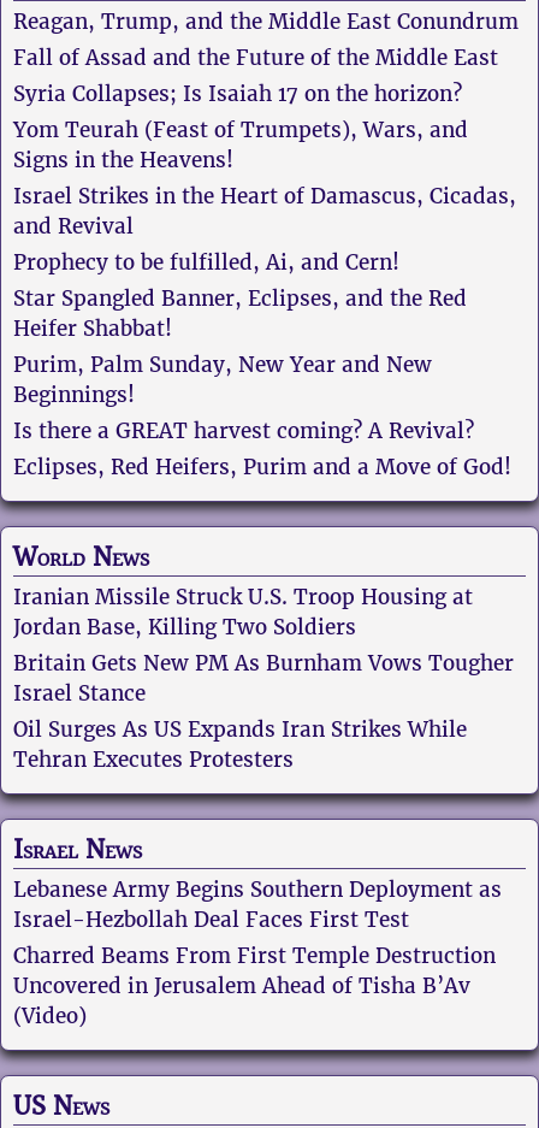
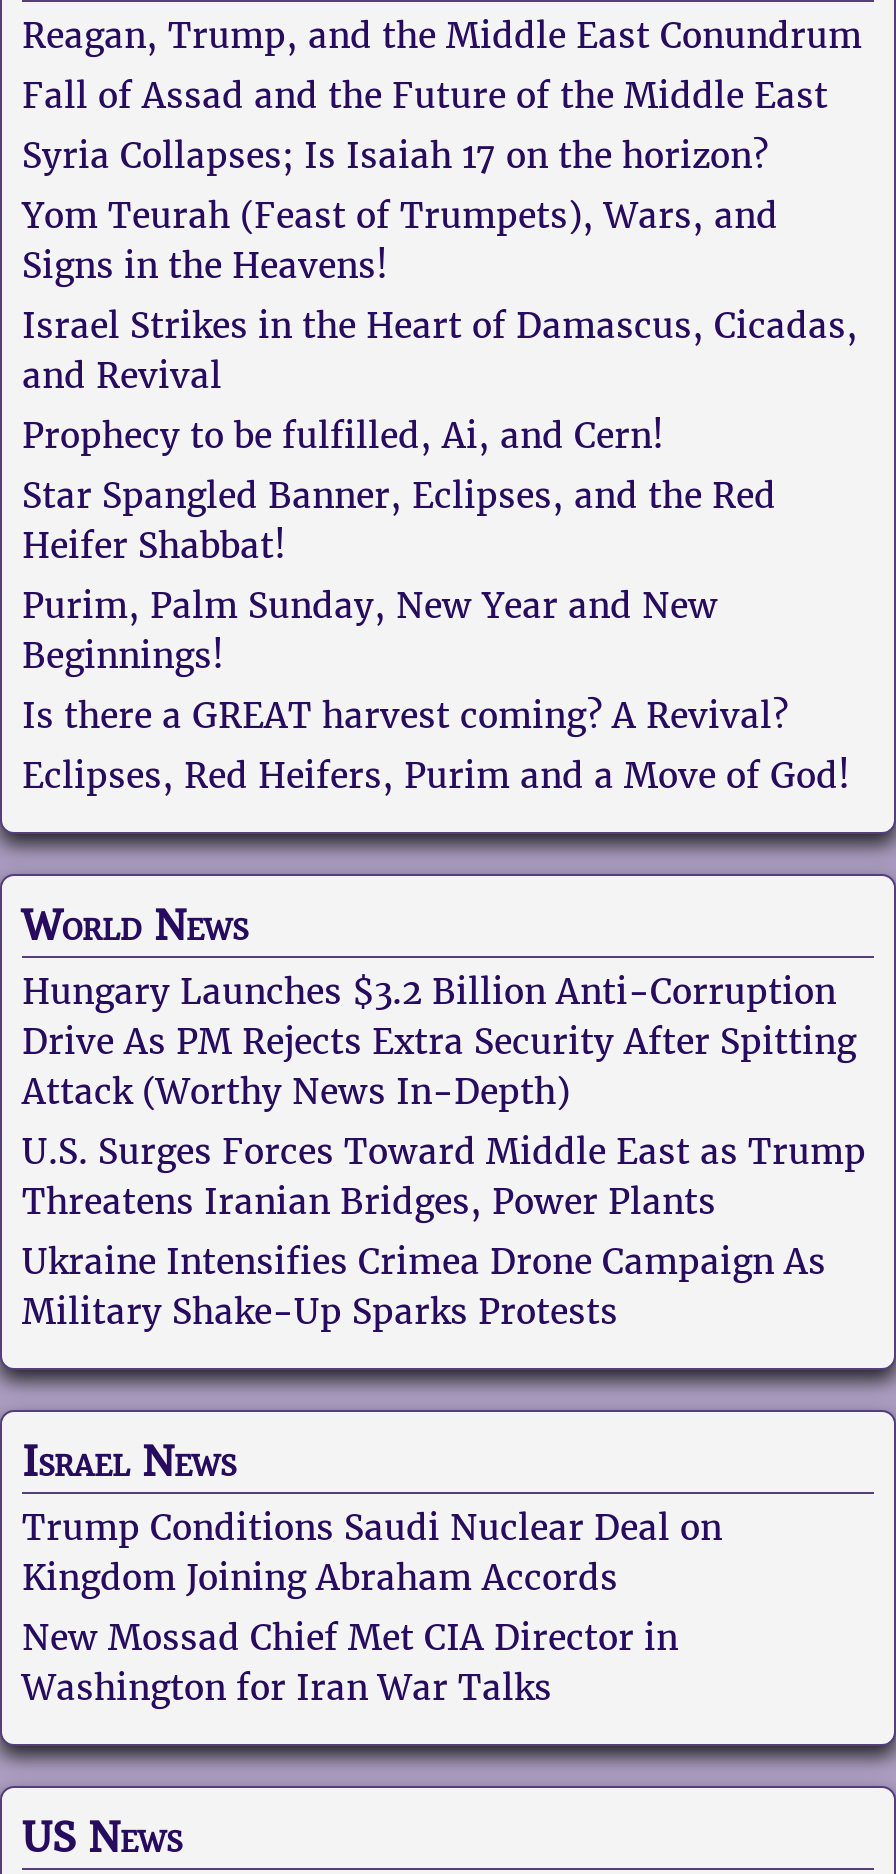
[13,584,514,773] Iranian Missile Struck U.S. Troop Housing at | Jordan Base, Killing Two Soldiers | Britain Gets New PM As Burnham Vows Tougher | Israel Stance | Oil Surges As US Expands Iran Strikes While | Tehran Executes Protesters -> [22,970,866,1334] Hungary Launches $3.2 Billion Anti-Corruption | Drive As PM Rejects Extra Security After Spitting | Attack (Worthy News In-Depth) | U.S. Surges Forces Toward Middle East as Trump | Threatens Iranian Bridges, Power Plants | Ukraine Intensifies Crimea Drone Campaign As | Military Shake-Up Sparks Protests
moved [13,835,142,866] -> [22,1436,236,1488]: Israel News
[13,877,502,1030] Lebanese Army Begins Southern Deployment as | Israel-Hezbollah Deal Faces First Test | Charred Beams From First Temple Destruction | Uncovered in Jerusalem Ahead of Tisha B’Av | (Video) -> [22,1506,722,1710] Trump Conditions Saudi Nuclear Deal on | Kingdom Joining Abraham Accords | New Mossad Chief Met CIA Director in | Washington for Iran War Talks

